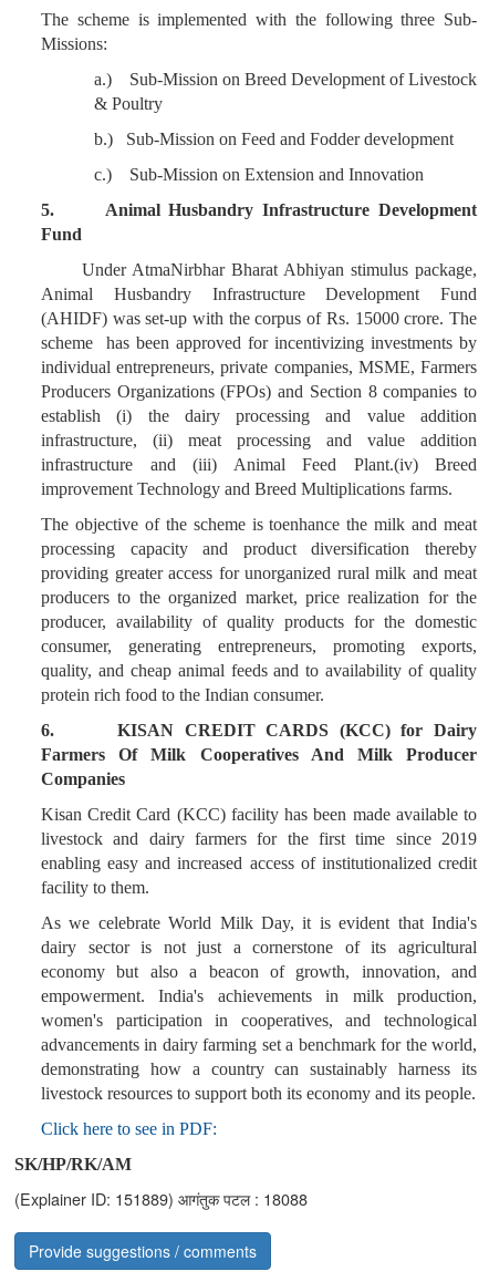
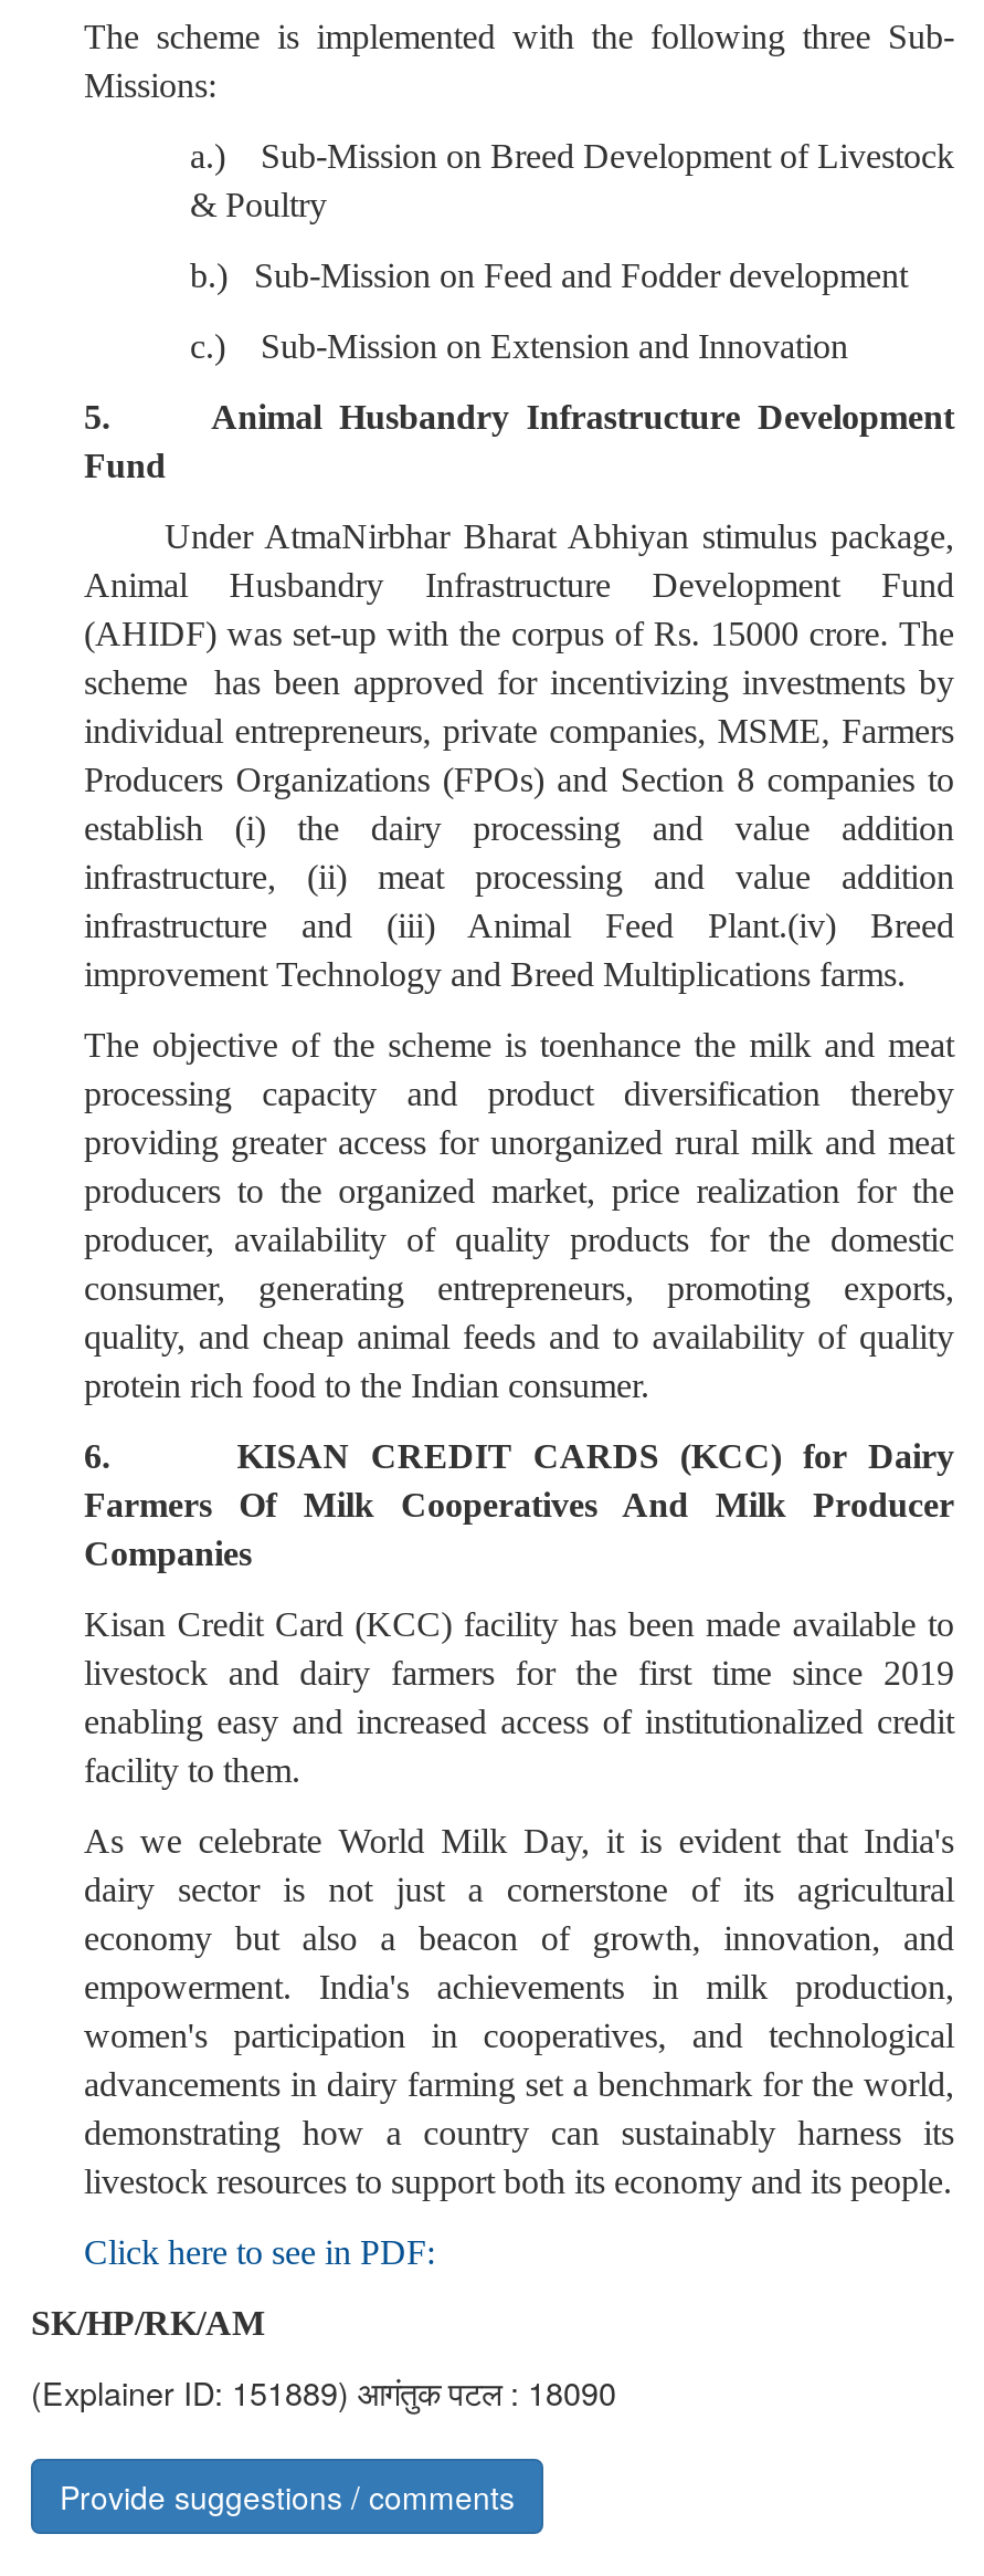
[14,1187,308,1210] (Explainer ID: 151889) आगंतुक पटल : 18088 -> [31,2368,616,2415] (Explainer ID: 151889) आगंतुक पटल : 18090

